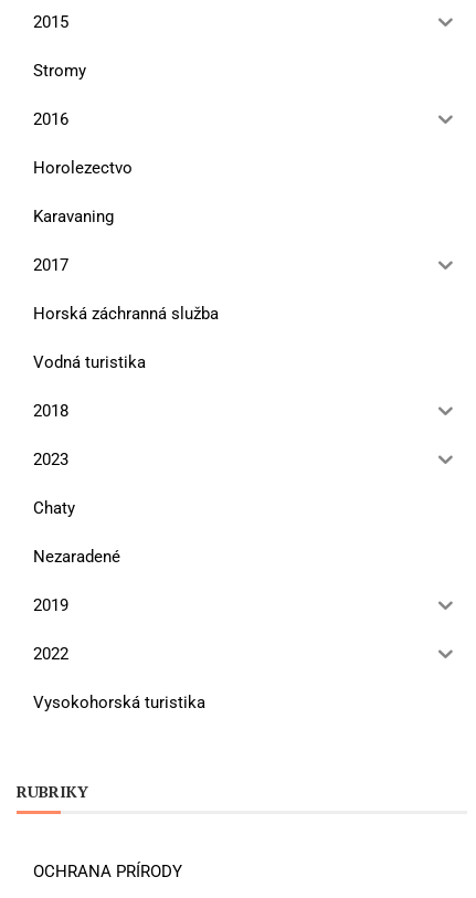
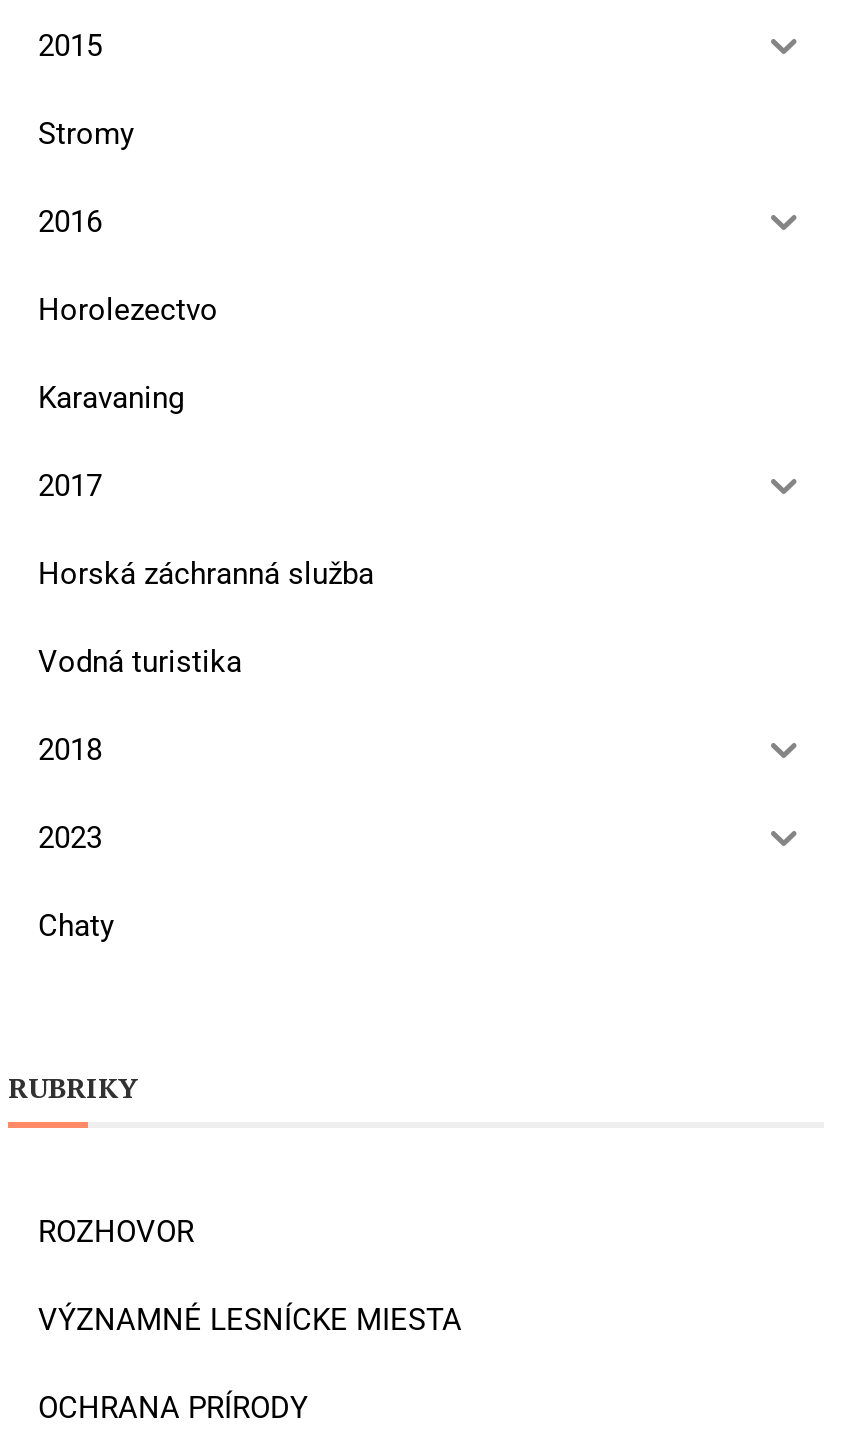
[33,547,205,712] Nezaradené | 2019 | 2022 | Vysokohorská turistika -> none
moved [17,781,88,802] -> [8,1069,138,1107]: RUBRIKY
none -> [38,1214,462,1338] ROZHOVOR | VÝZNAMNÉ LESNÍCKE MIESTA

